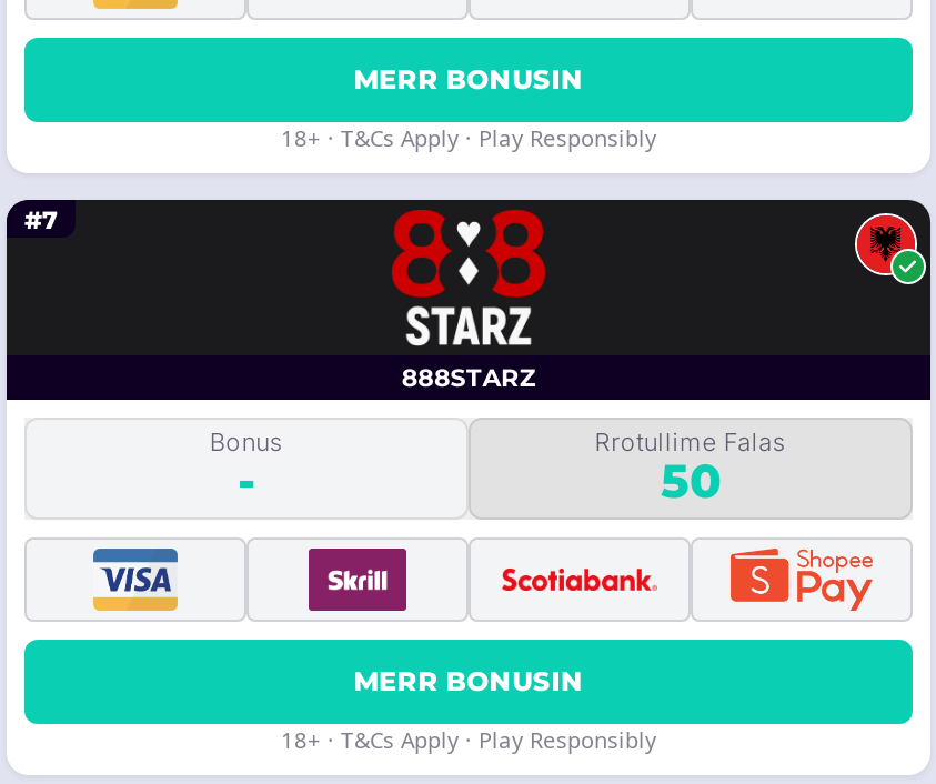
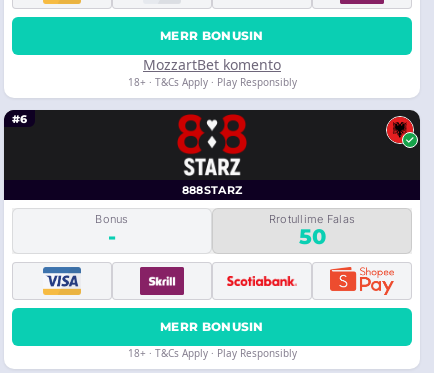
none -> [143,55,281,74] MozzartBet komento
[24,204,58,235] #7 -> [12,112,27,126] #6

